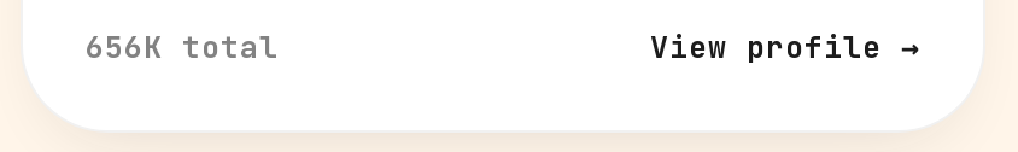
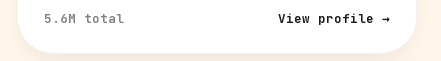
[86,27,279,68] 656K total -> [44,10,124,27] 5.6M total

